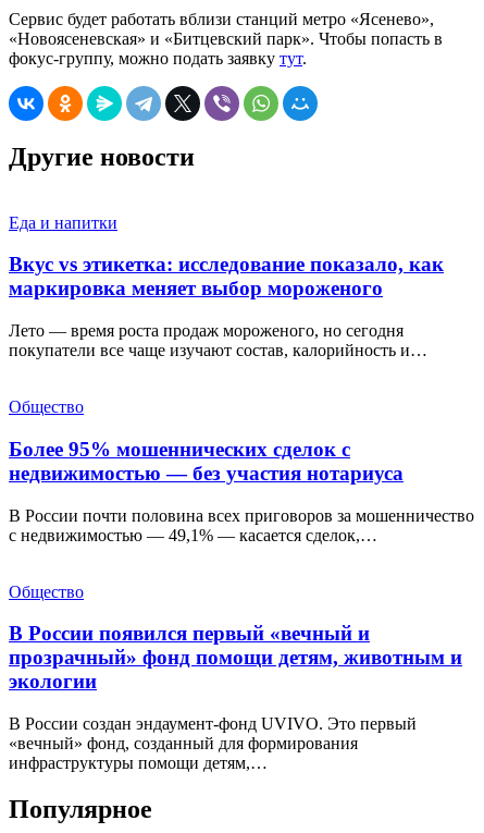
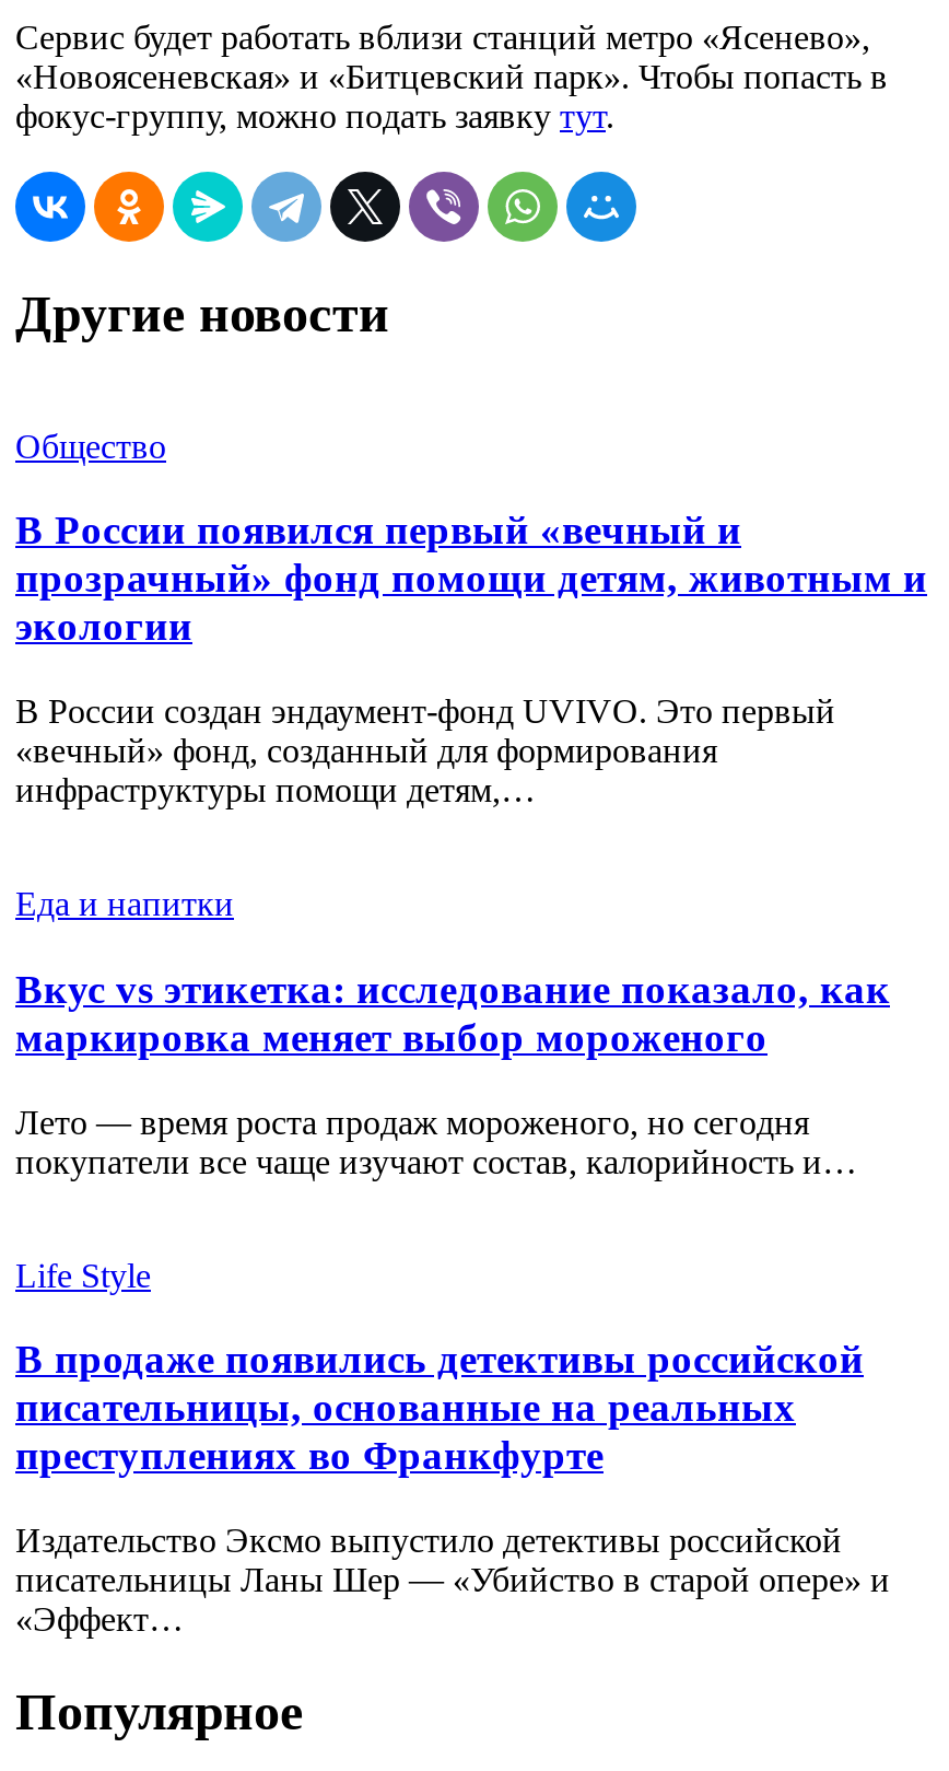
moved [9,213,444,360] -> [15,885,890,1179]: Еда и напитки | Вкус vs этикетка: исследование показало, как | маркировка меняет выбор мороженого | Лето — время роста продаж мороженого, но сегодня | покупатели все чаще изучают состав, калорийность и…
[9,398,474,544] Общество | Более 95% мошеннических сделок с | недвижимостью — без участия нотариуса | В России почти половина всех приговоров за мошенничество | с недвижимостью — 49,1% — касается сделок,… -> none
moved [9,582,462,772] -> [15,427,927,809]: Общество | В России появился первый «вечный и | прозрачный» фонд помощи детям, животным и | экологии | В России создан эндаумент-фонд UVIVO. Это первый | «вечный» фонд, созданный для формирования | инфраструктуры помощи детям,…
none -> [15,1256,890,1638] Life Style | В продаже появились детективы российской | писательницы, основанные на реальных | преступлениях во Франкфурте | Издательство Эксмо выпустило детективы российской | писательницы Ланы Шер — «Убийство в старой опере» и | «Эффект…

